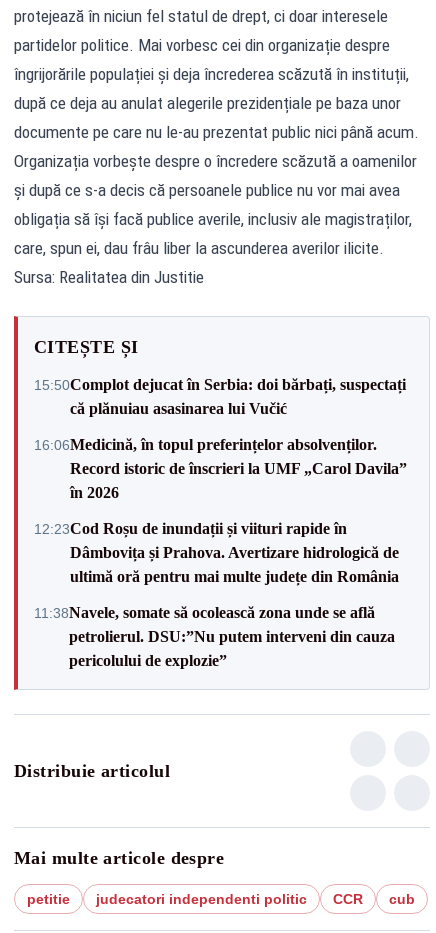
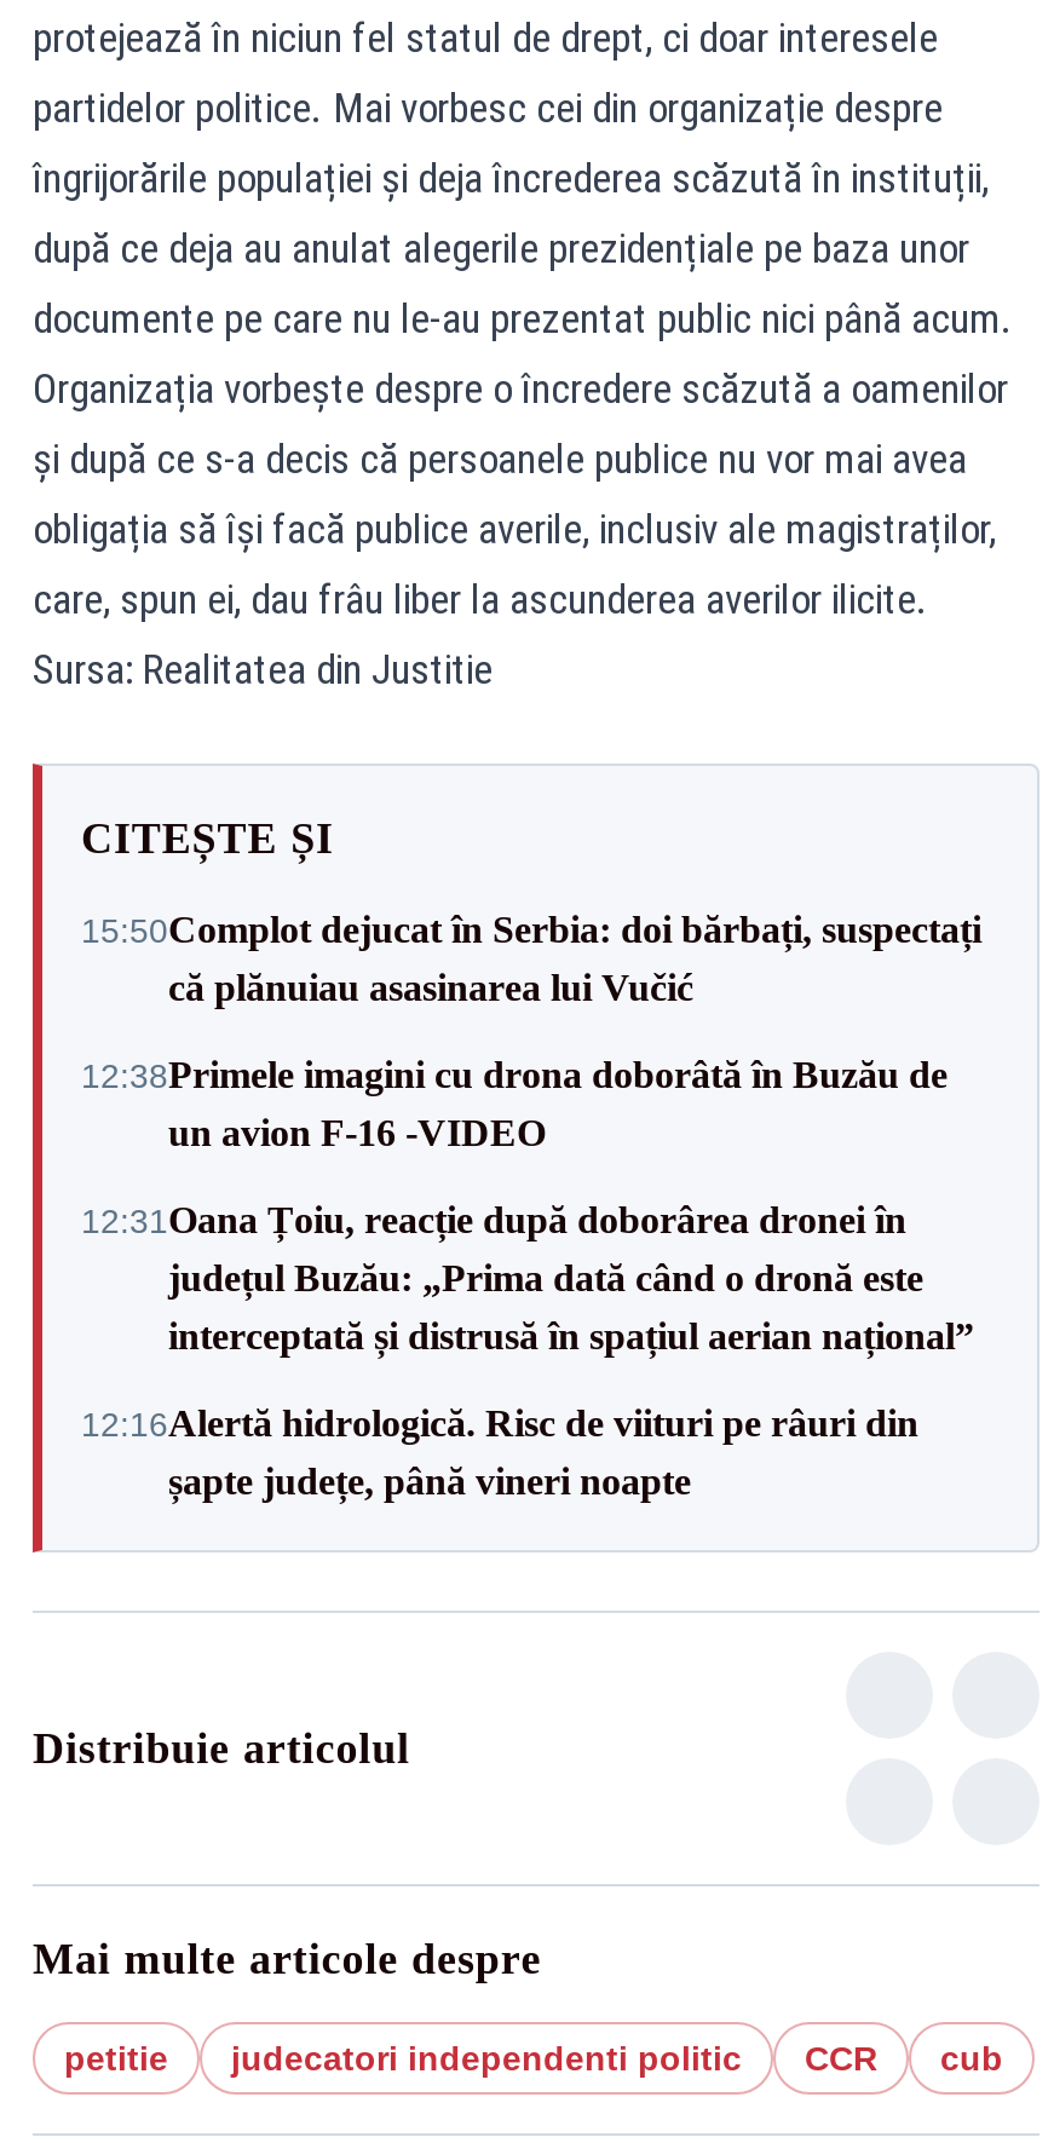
[34,435,407,500] 16:06Medicină, în topul preferințelor absolvenților. | Record istoric de înscrieri la UMF „Carol Davila” | în 2026 -> [81,1054,948,1153] 12:38Primele imagini cu drona doborâtă în Buzău de | un avion F-16 -VIDEO
[34,519,399,584] 12:23Cod Roșu de inundații și viituri rapide în | Dâmbovița și Prahova. Avertizare hidrologică de | ultimă oră pentru mai multe județe din România -> [81,1199,974,1356] 12:31Oana Țoiu, reacție după doborârea dronei în | județul Buzău: „Prima dată când o dronă este | interceptată și distrusă în spațiul aerian național”
[34,603,395,668] 11:38Navele, somate să ocolească zona unde se află | petrolierul. DSU:”Nu putem interveni din cauza | pericolului de explozie” -> [81,1402,918,1502] 12:16Alertă hidrologică. Risc de viituri pe râuri din | șapte județe, până vineri noapte

